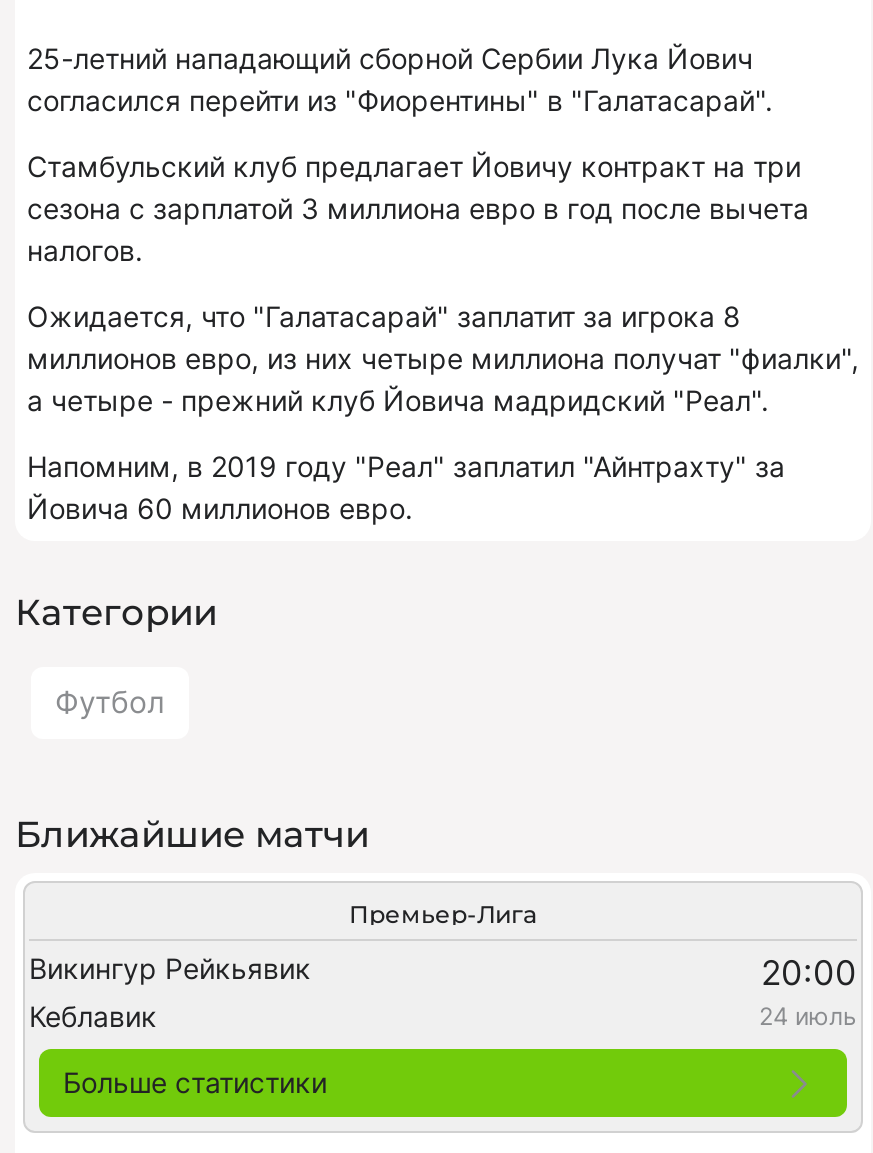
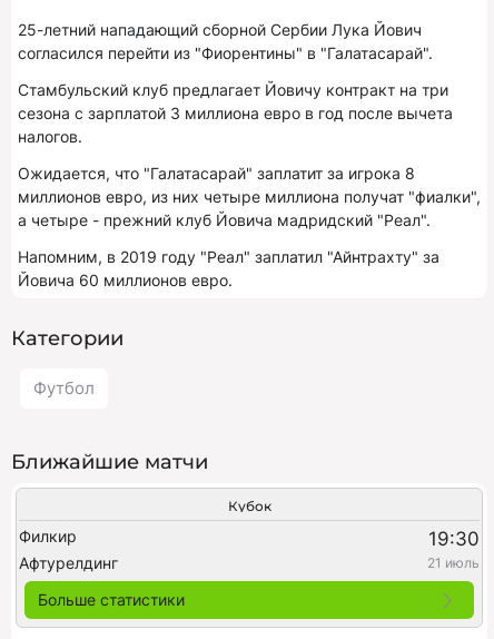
[349,899,537,929] Премьер-Лига -> [228,498,271,515] Кубок
[29,951,857,1033] Викингур Рейкьявик | 20:00 | Кеблавик | 24 июль -> [19,526,480,572] Филкир | 19:30 | Афтурелдинг | 21 июль

